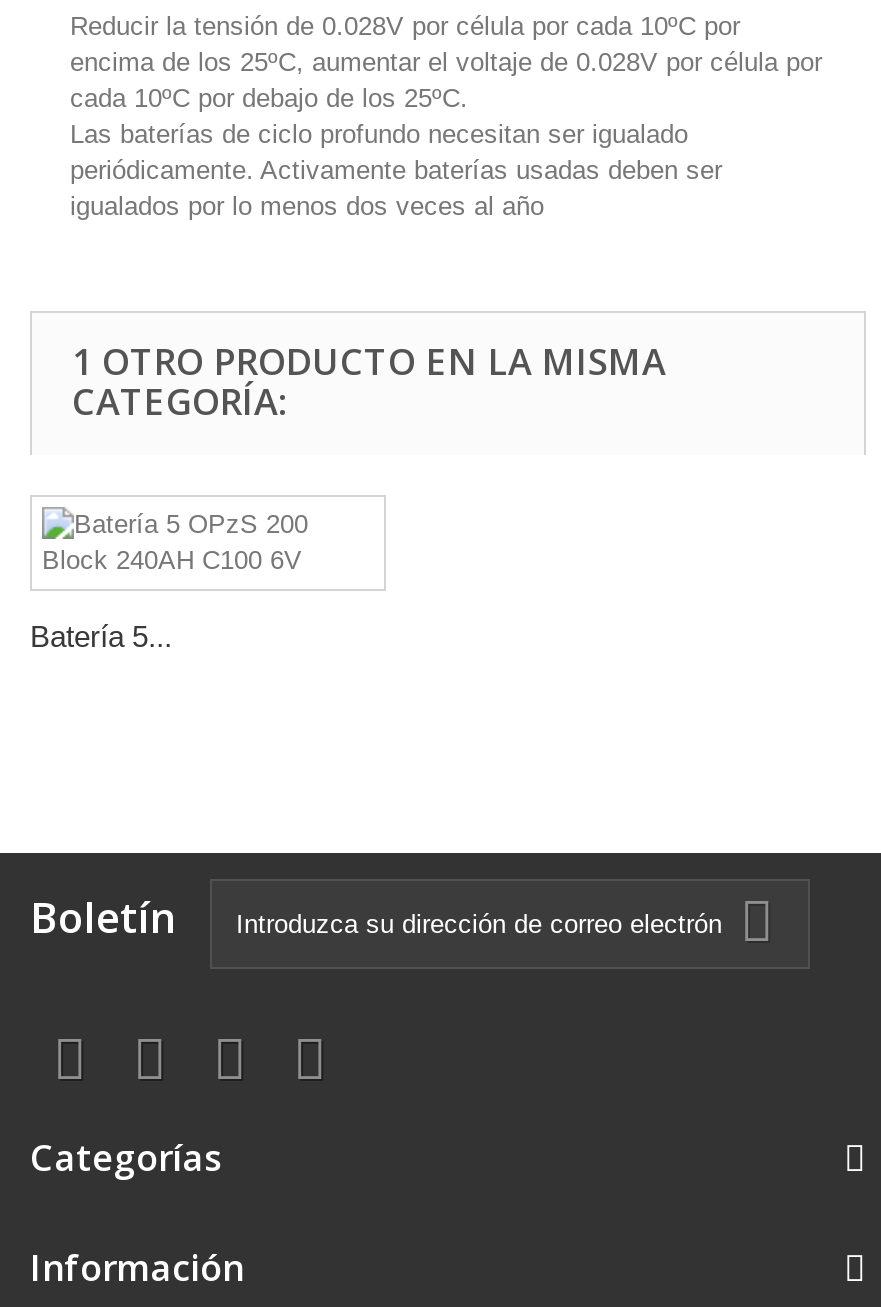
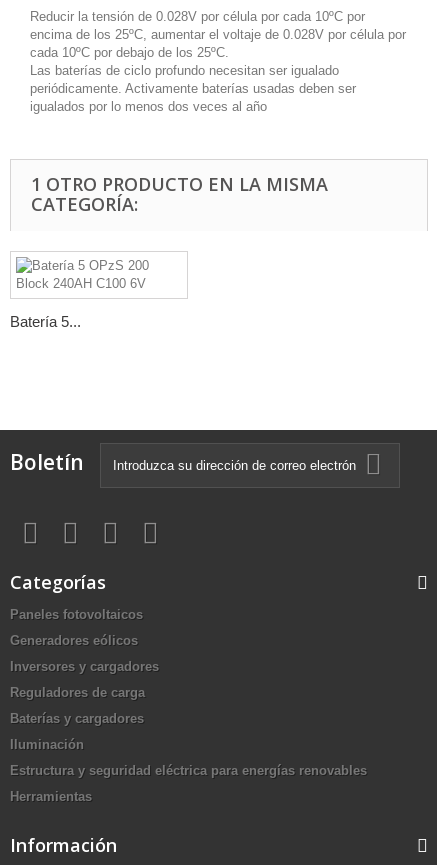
none -> [10,607,367,804] Paneles fotovoltaicos | Generadores eólicos | Inversores y cargadores | Reguladores de carga | Baterías y cargadores | Iluminación | Estructura y seguridad eléctrica para energías renovables | Herramientas

